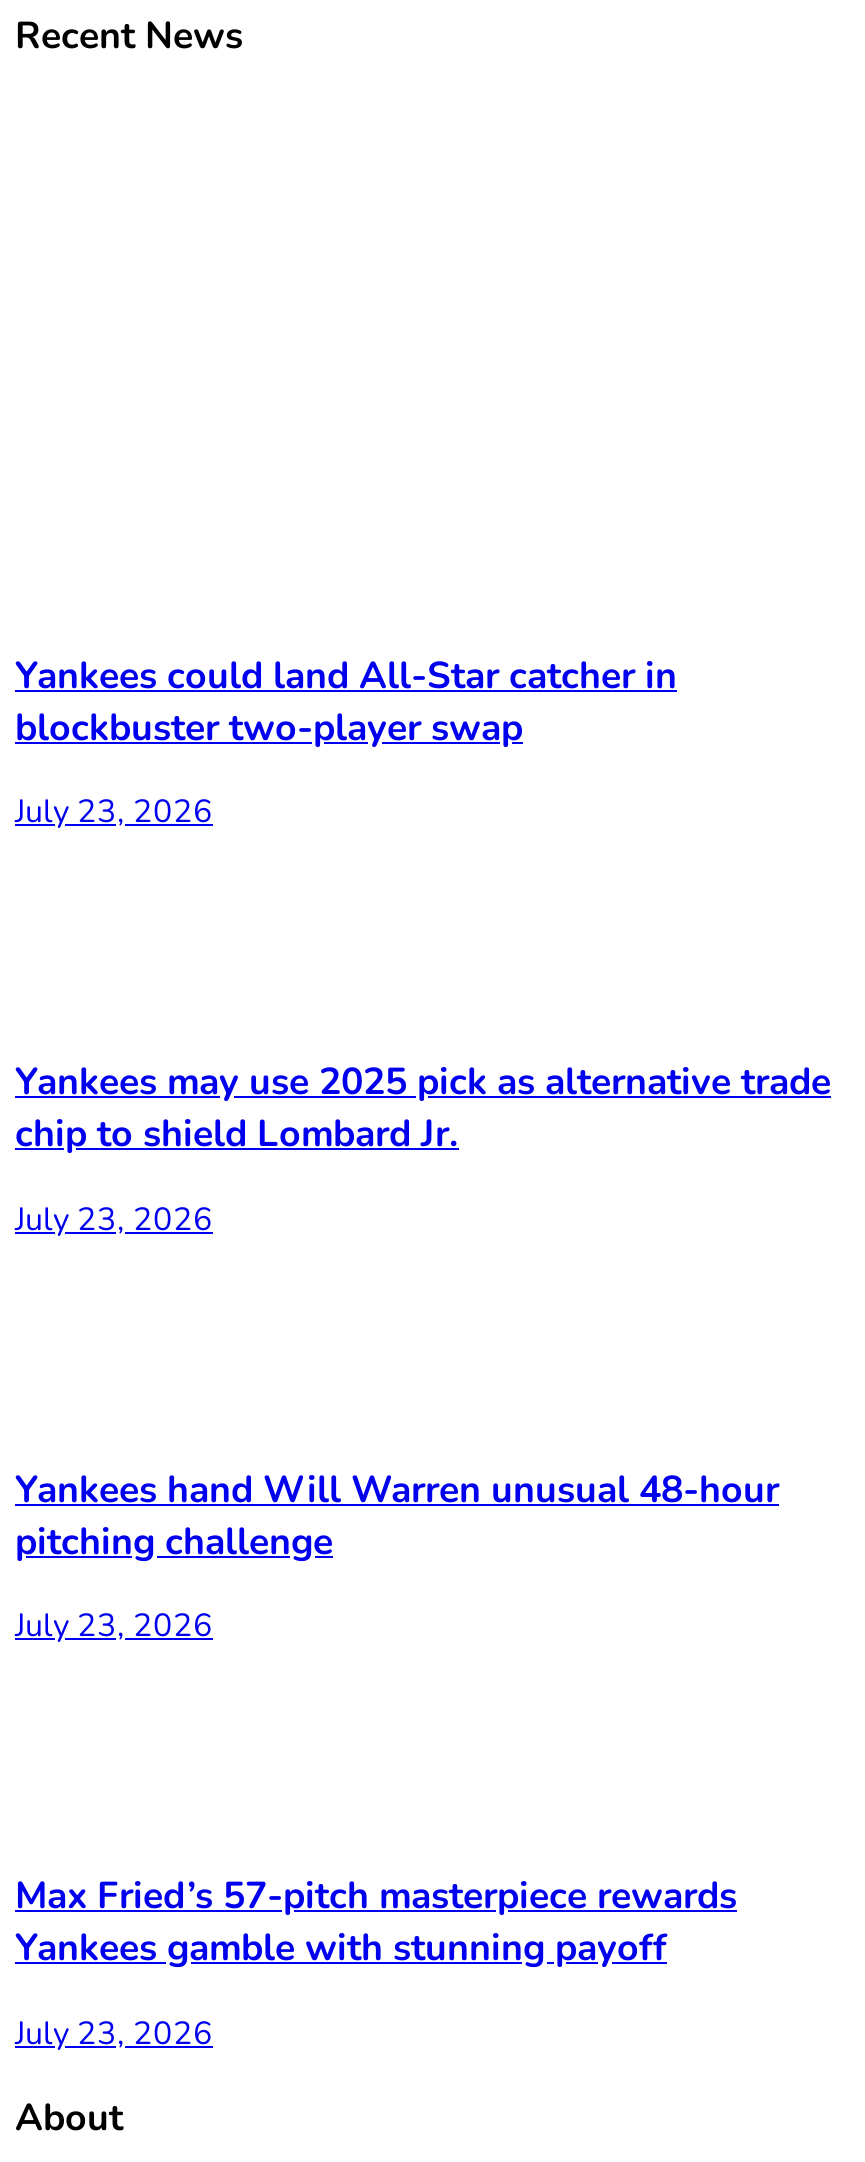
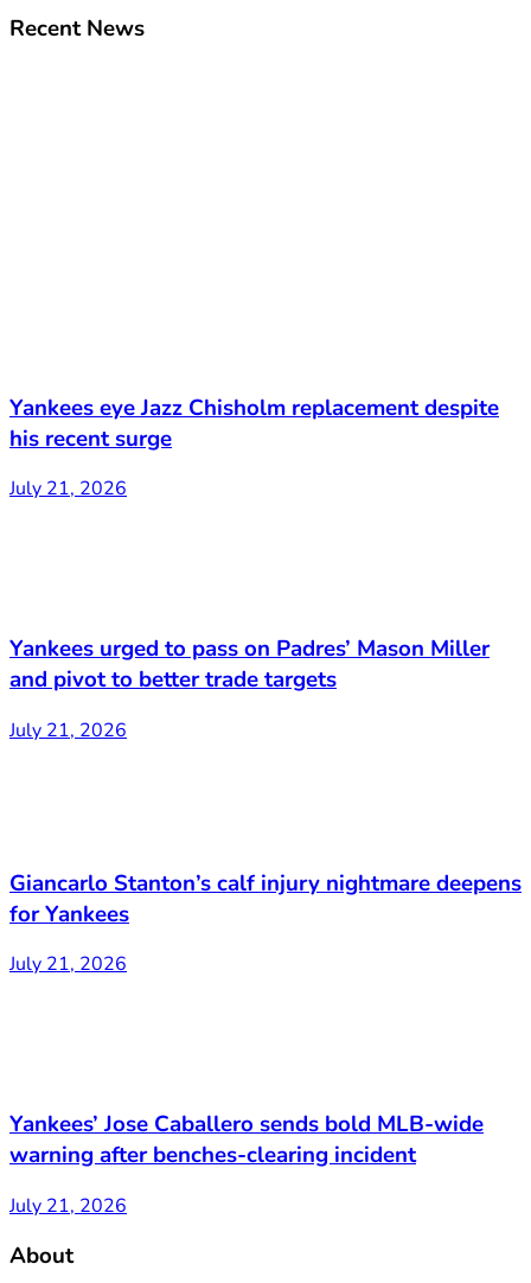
[15,649,677,753] Yankees could land All-Star catcher in | blockbuster two-player swap -> [9,392,499,454] Yankees eye Jazz Chisholm replacement despite | his recent surge
[15,791,213,835] July 23, 2026 -> [9,476,127,502] July 21, 2026
[15,1056,831,1160] Yankees may use 2025 pick as alternative trade | chip to shield Lombard Jr. -> [9,633,490,695] Yankees urged to pass on Padres’ Mason Miller | and pivot to better trade targets
[15,1198,213,1242] July 23, 2026 -> [9,717,127,743] July 21, 2026
[15,1463,779,1567] Yankees hand Will Warren unusual 48-hour | pitching challenge -> [9,868,522,929] Giancarlo Stanton’s calf injury nightmare deepens | for Yankees
[15,1605,213,1649] July 23, 2026 -> [9,951,127,977] July 21, 2026
[15,1870,737,1974] Max Fried’s 57-pitch masterpiece rewards | Yankees gamble with stunning payoff -> [9,1109,484,1170] Yankees’ Jose Caballero sends bold MLB-wide | warning after benches-clearing incident
[15,2011,213,2055] July 23, 2026 -> [9,1193,127,1219] July 21, 2026

